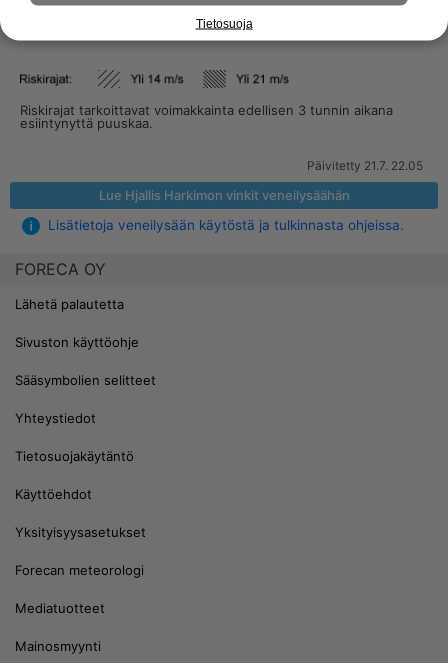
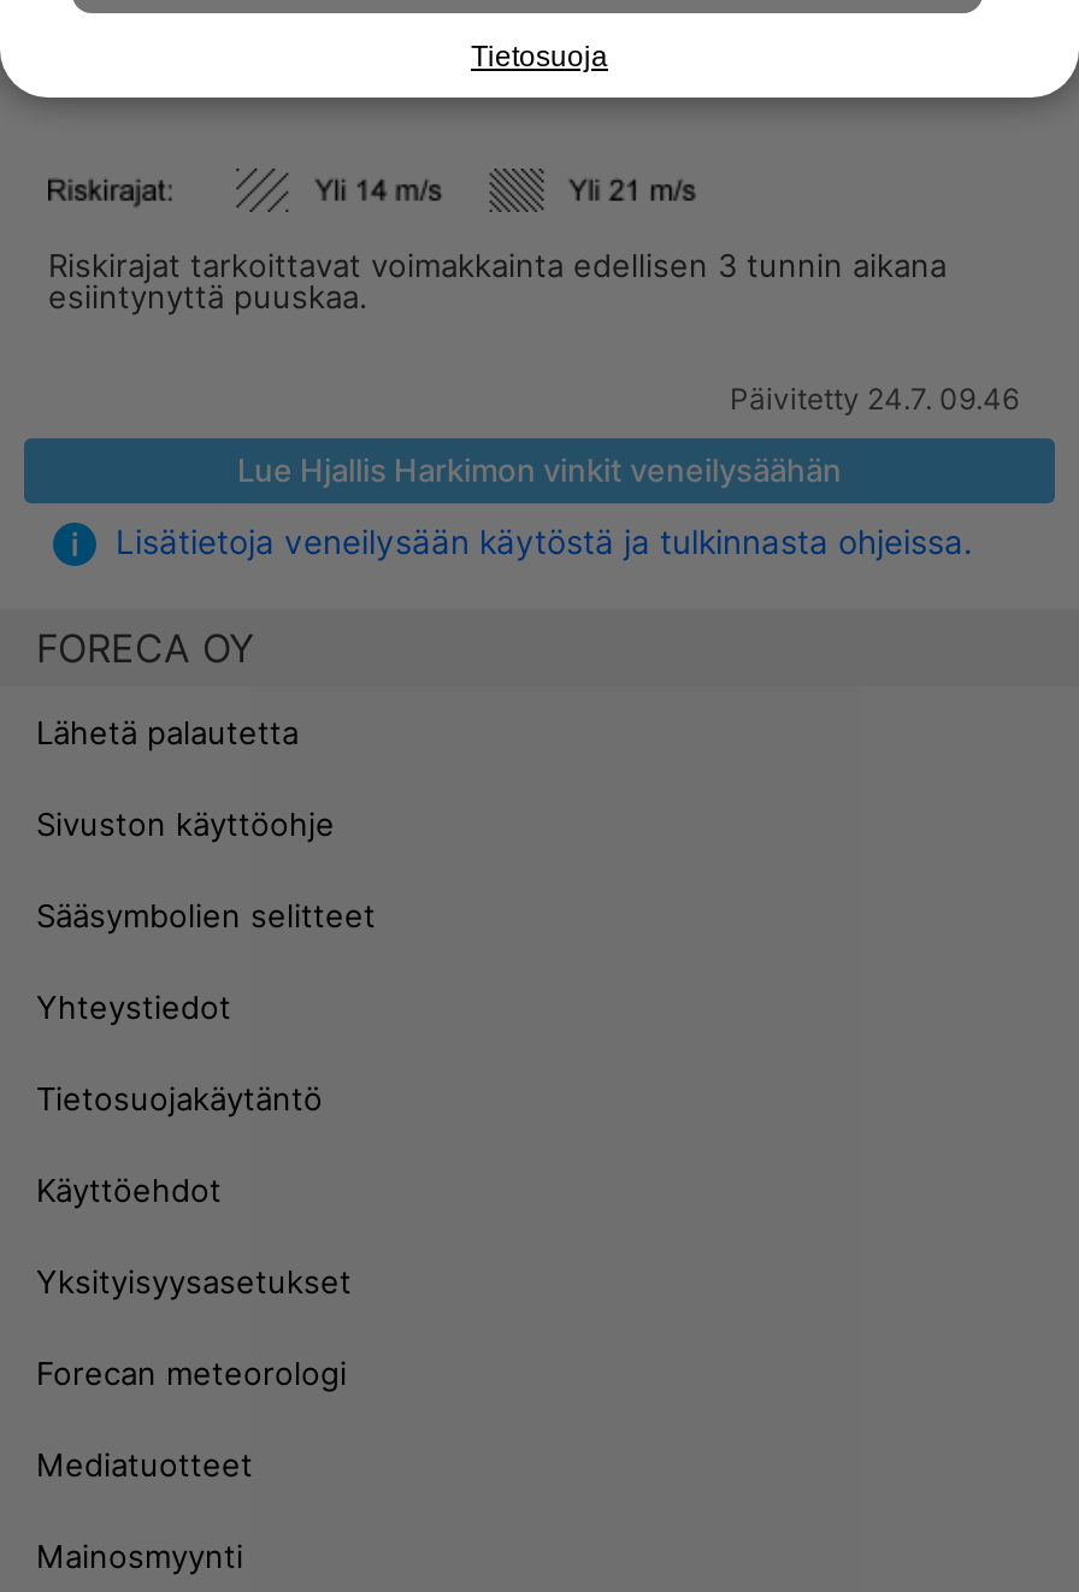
[307,158,423,173] Päivitetty 21.7. 22.05 -> [730,380,1019,416] Päivitetty 24.7. 09.46

